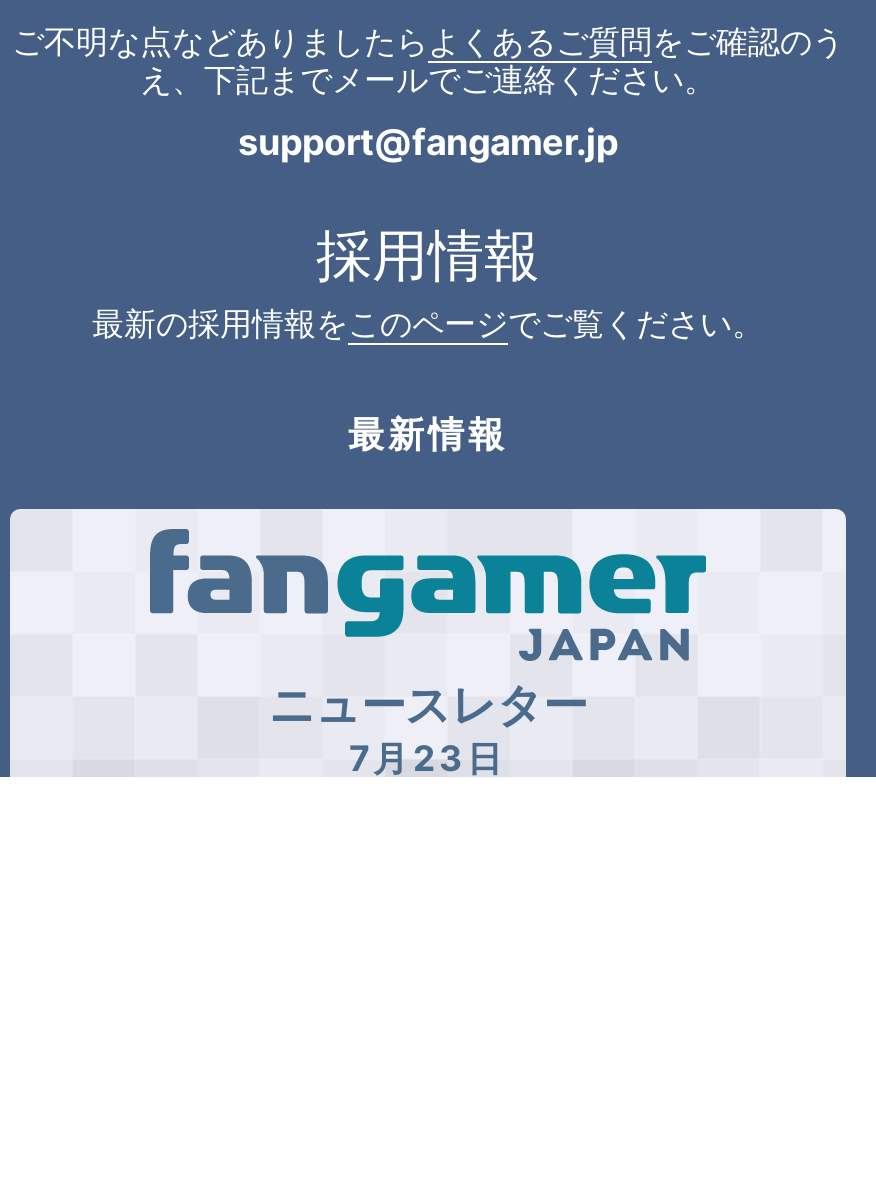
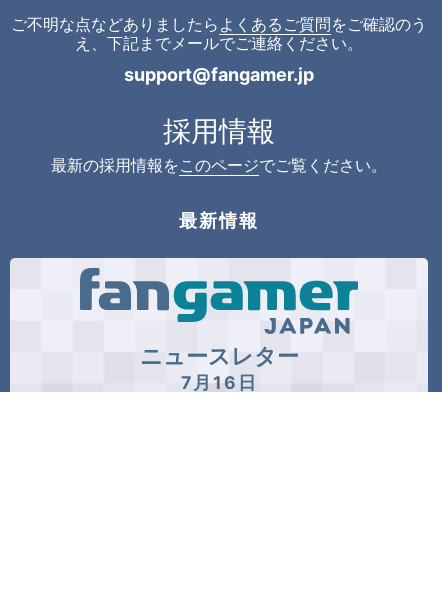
[349,737,507,779] 7月23日 -> [180,372,257,393] 7月16日

